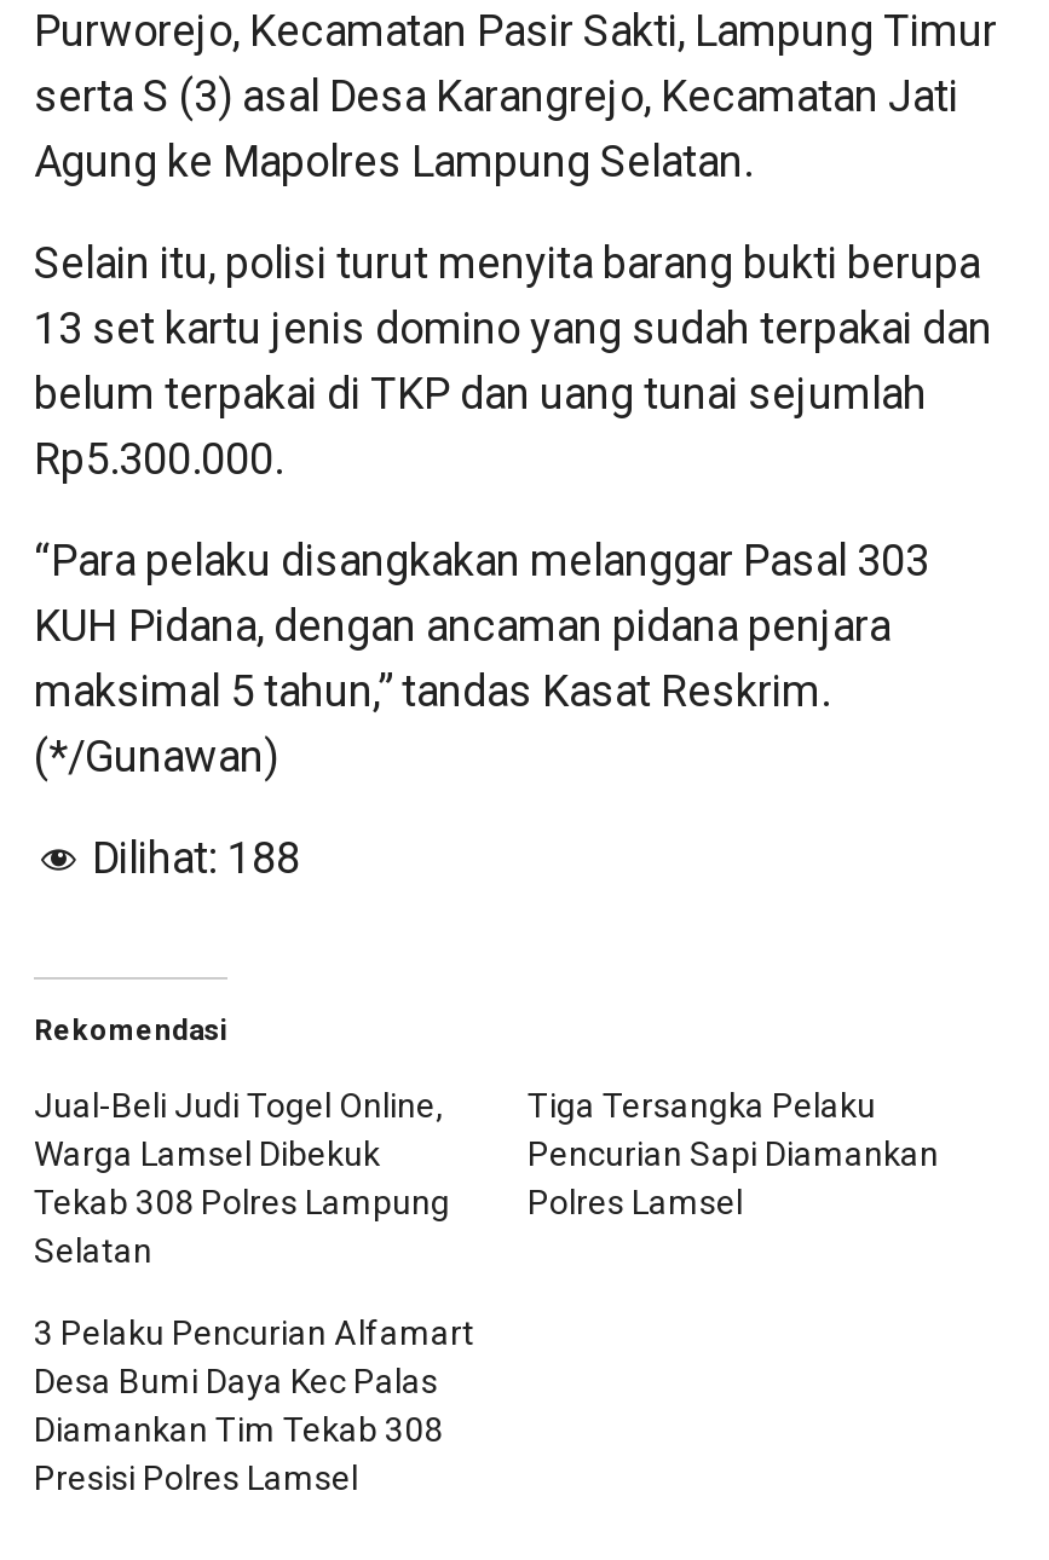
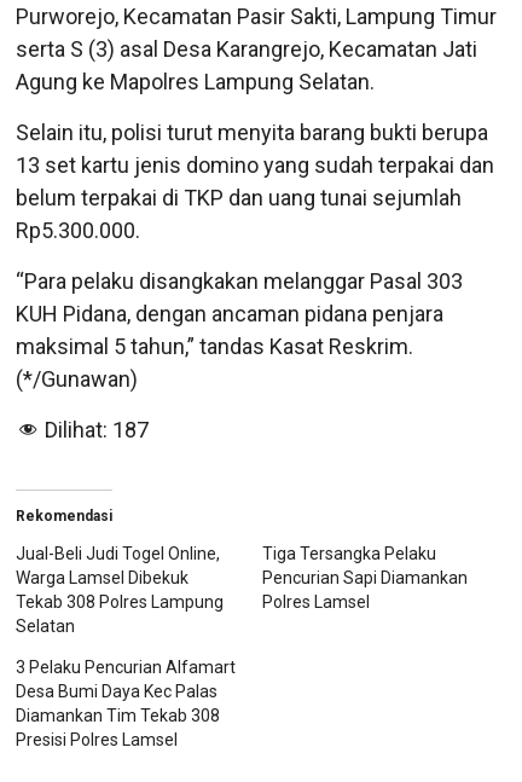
[92,833,300,884] Dilihat: 188 -> [45,417,149,442] Dilihat: 187

